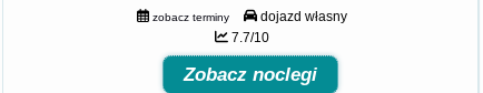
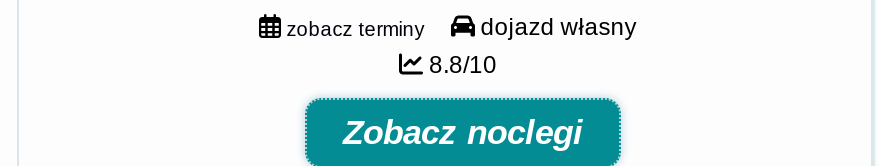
[228,29,269,45] 7.7/10 -> [423,51,497,79] 8.8/10

